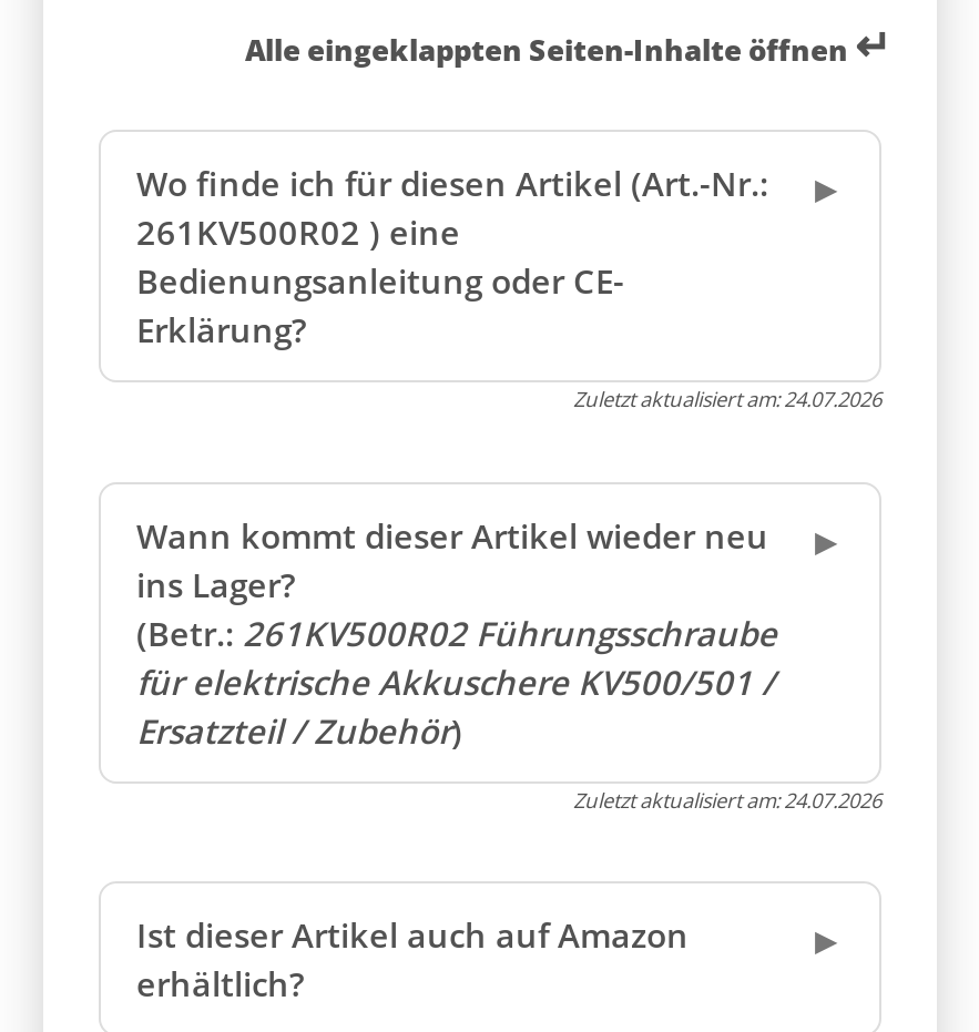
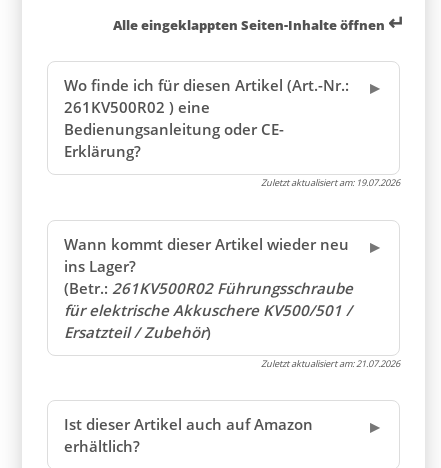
[573,386,881,415] Zuletzt aktualisiert am:24.07.2026 -> [261,176,400,189] Zuletzt aktualisiert am:19.07.2026
[573,785,881,814] Zuletzt aktualisiert am:24.07.2026 -> [261,357,400,370] Zuletzt aktualisiert am:21.07.2026

